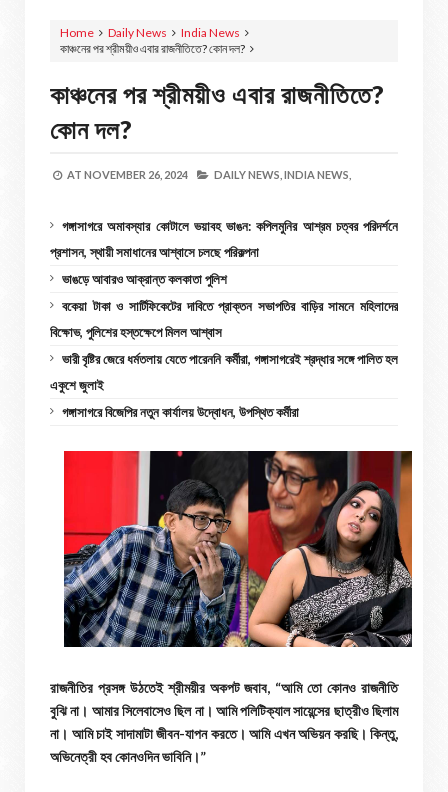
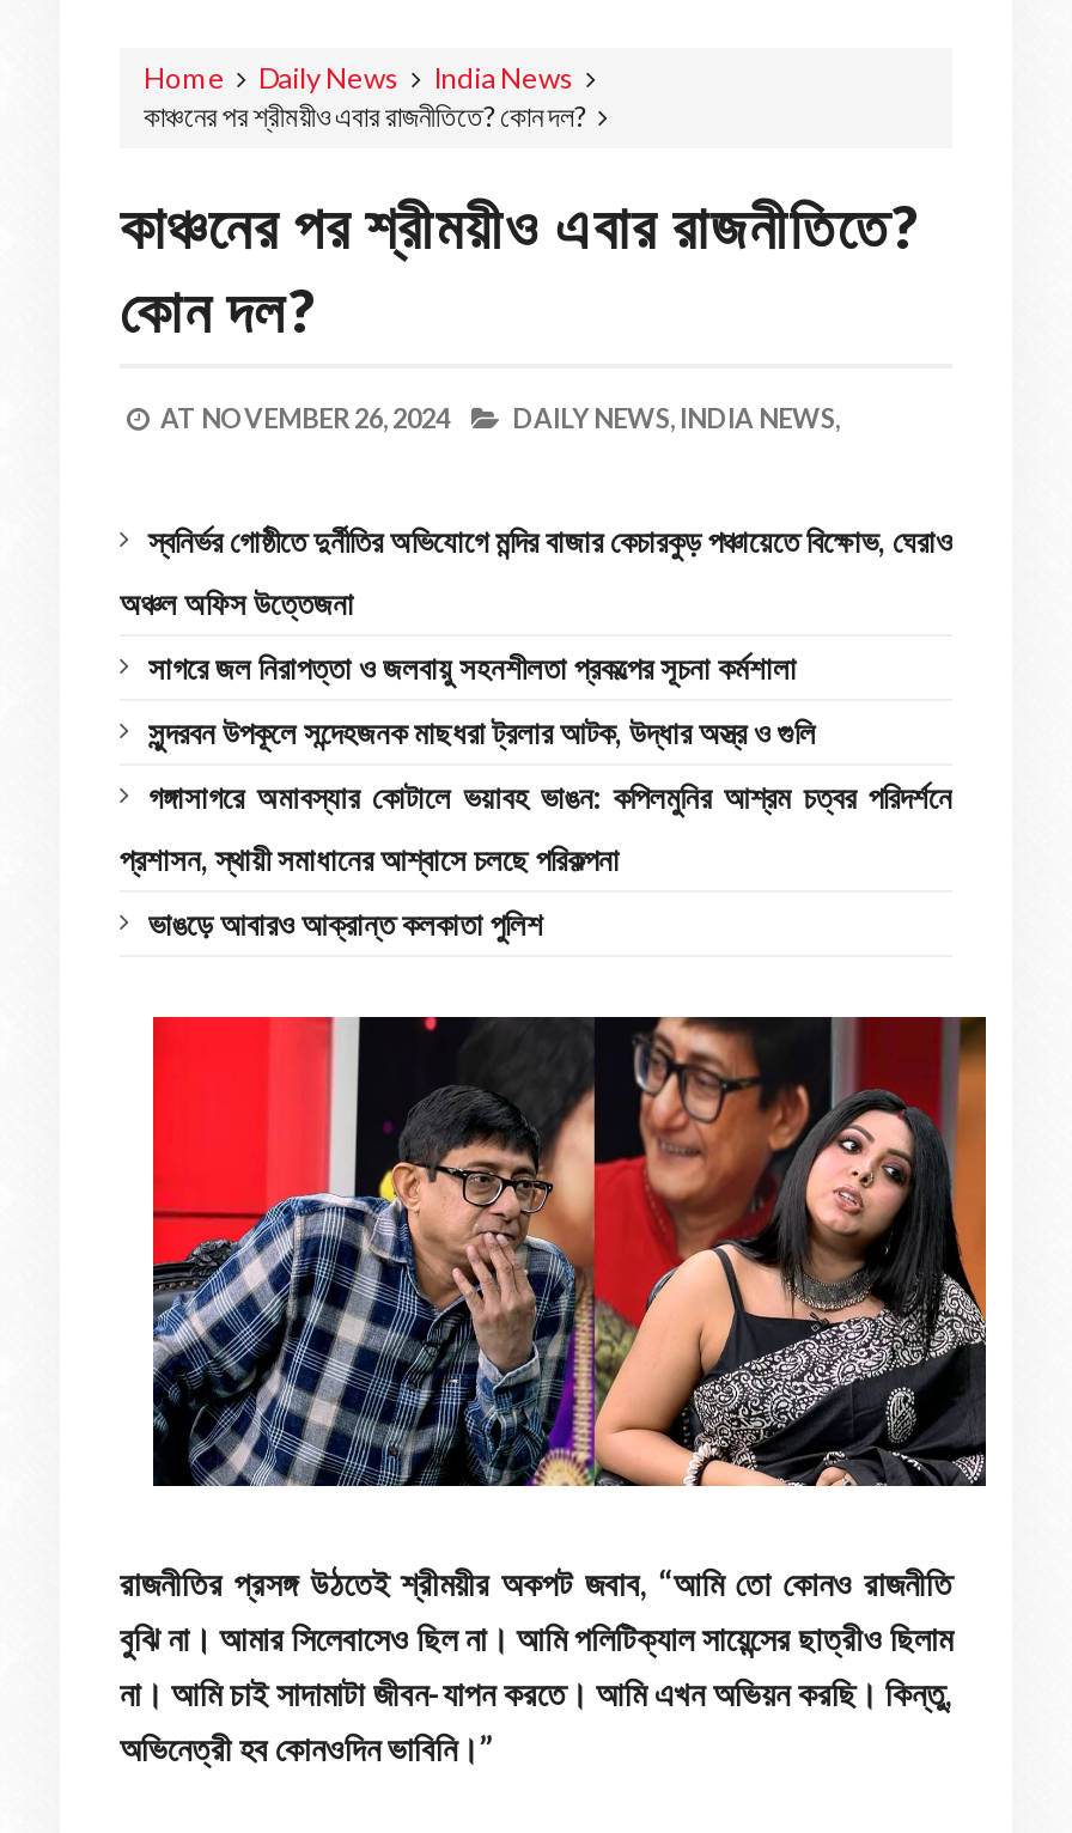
none -> [120,522,952,751] স্বনির্ভর গোষ্ঠীতে দুর্নীতির অভিযোগে মন্দির বাজার কেচারকুড় পঞ্চায়েতে বিক্ষোভ, ঘেরাও | অঞ্চল অফিস উত্তেজনা | সাগরে জল নিরাপত্তা ও জলবায়ু সহনশীলতা প্রকল্পের সূচনা কর্মশালা | সুন্দরবন উপকূলে সন্দেহজনক মাছধরা ট্রলার আটক, উদ্ধার অস্ত্র ও গুলি
moved [50,218,398,287] -> [120,778,952,943]: গঙ্গাসাগরে অমাবস্যার কোটালে ভয়াবহ ভাঙন: কপিলমুনির আশ্রম চত্বর পরিদর্শনে | প্রশাসন, স্থায়ী সমাধানের আশ্বাসে চলছে পরিকল্পনা | ভাঙড়ে আবারও আক্রান্ত কলকাতা পুলিশ
[50,298,398,420] বকেয়া টাকা ও সার্টিফিকেটের দাবিতে প্রাক্তন সভাপতির বাড়ির সামনে মহিলাদের | বিক্ষোভ, পুলিশের হস্তক্ষেপে মিলল আশ্বাস | ভারী বৃষ্টির জেরে ধর্মতলায় যেতে পারেননি কর্মীরা, গঙ্গাসাগরেই শ্রদ্ধার সঙ্গে পালিত হল | একুশে জুলাই | গঙ্গাসাগরে বিজেপির নতুন কার্যালয় উদ্বোধন, উপস্থিত কর্মীরা -> none

